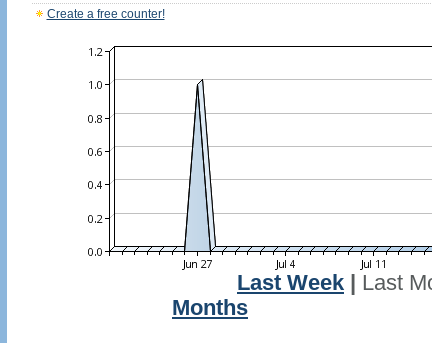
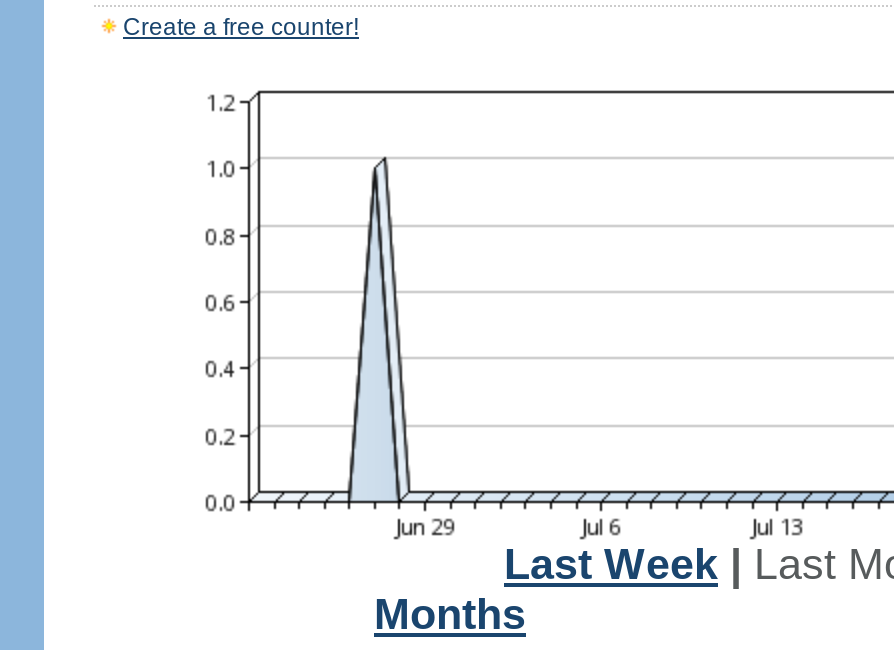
[158,78,217,252] [image] -> [344,155,462,503] [image]

